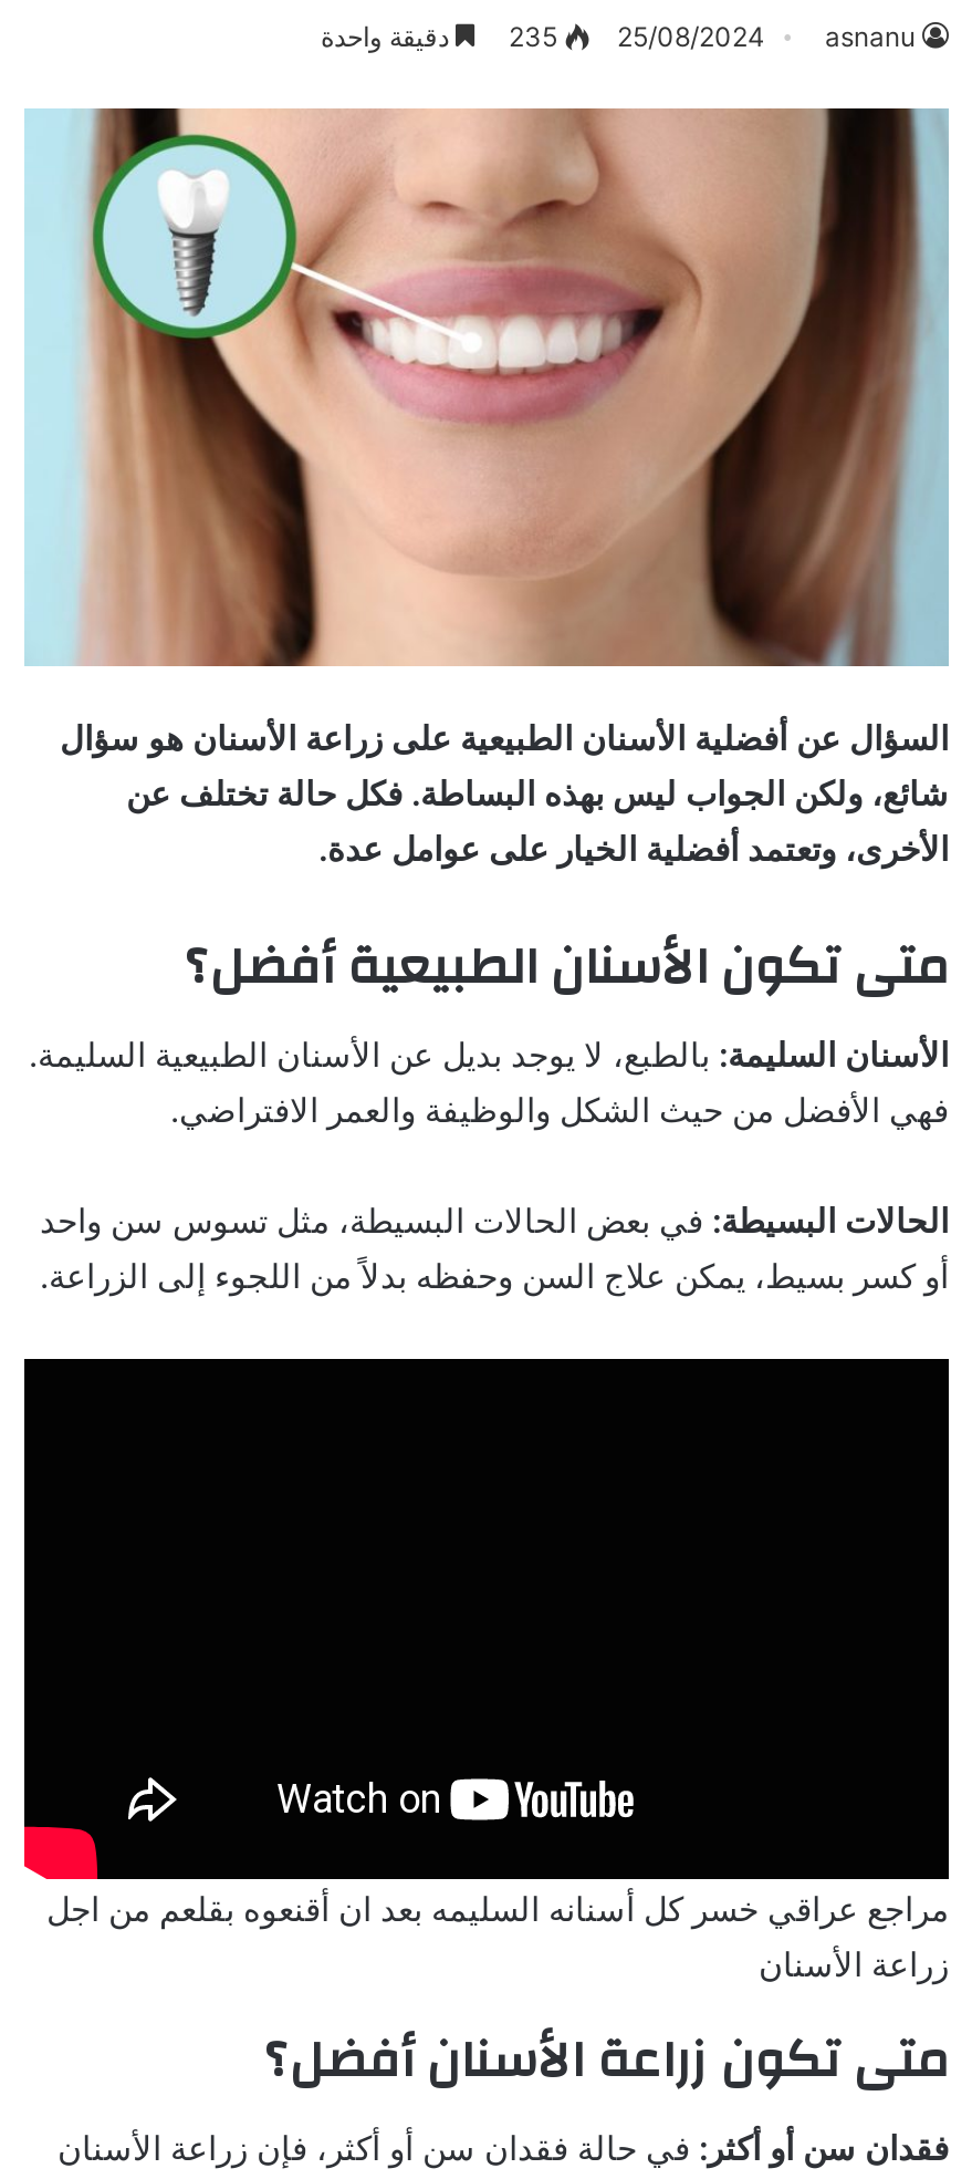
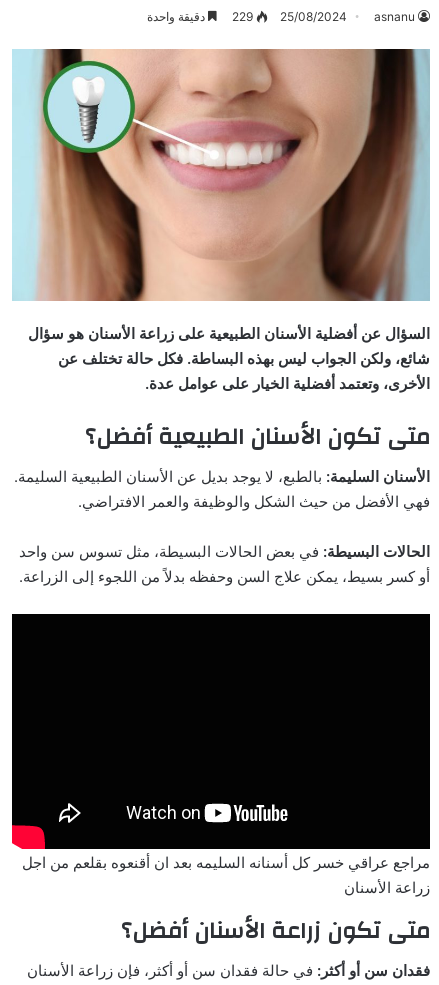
[321,20,916,53] asnanu 25/08/2024 235 دقيقة واحدة -> [147,9,415,24] asnanu 25/08/2024 229 دقيقة واحدة

